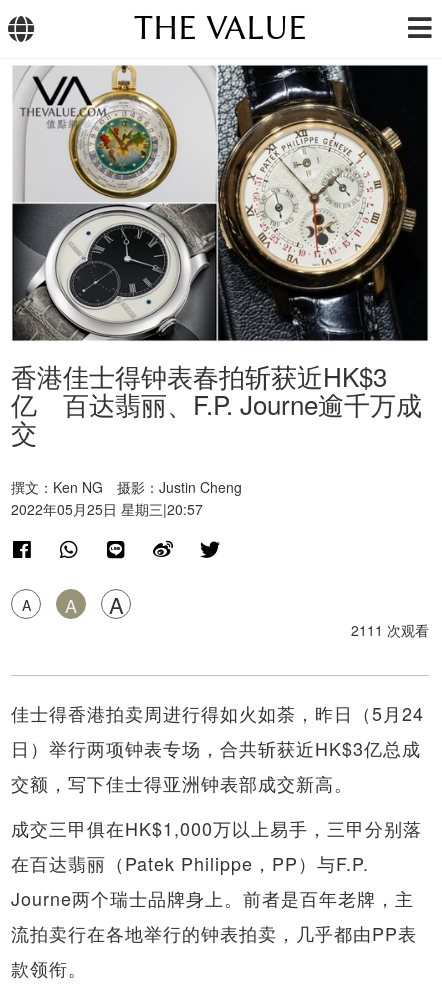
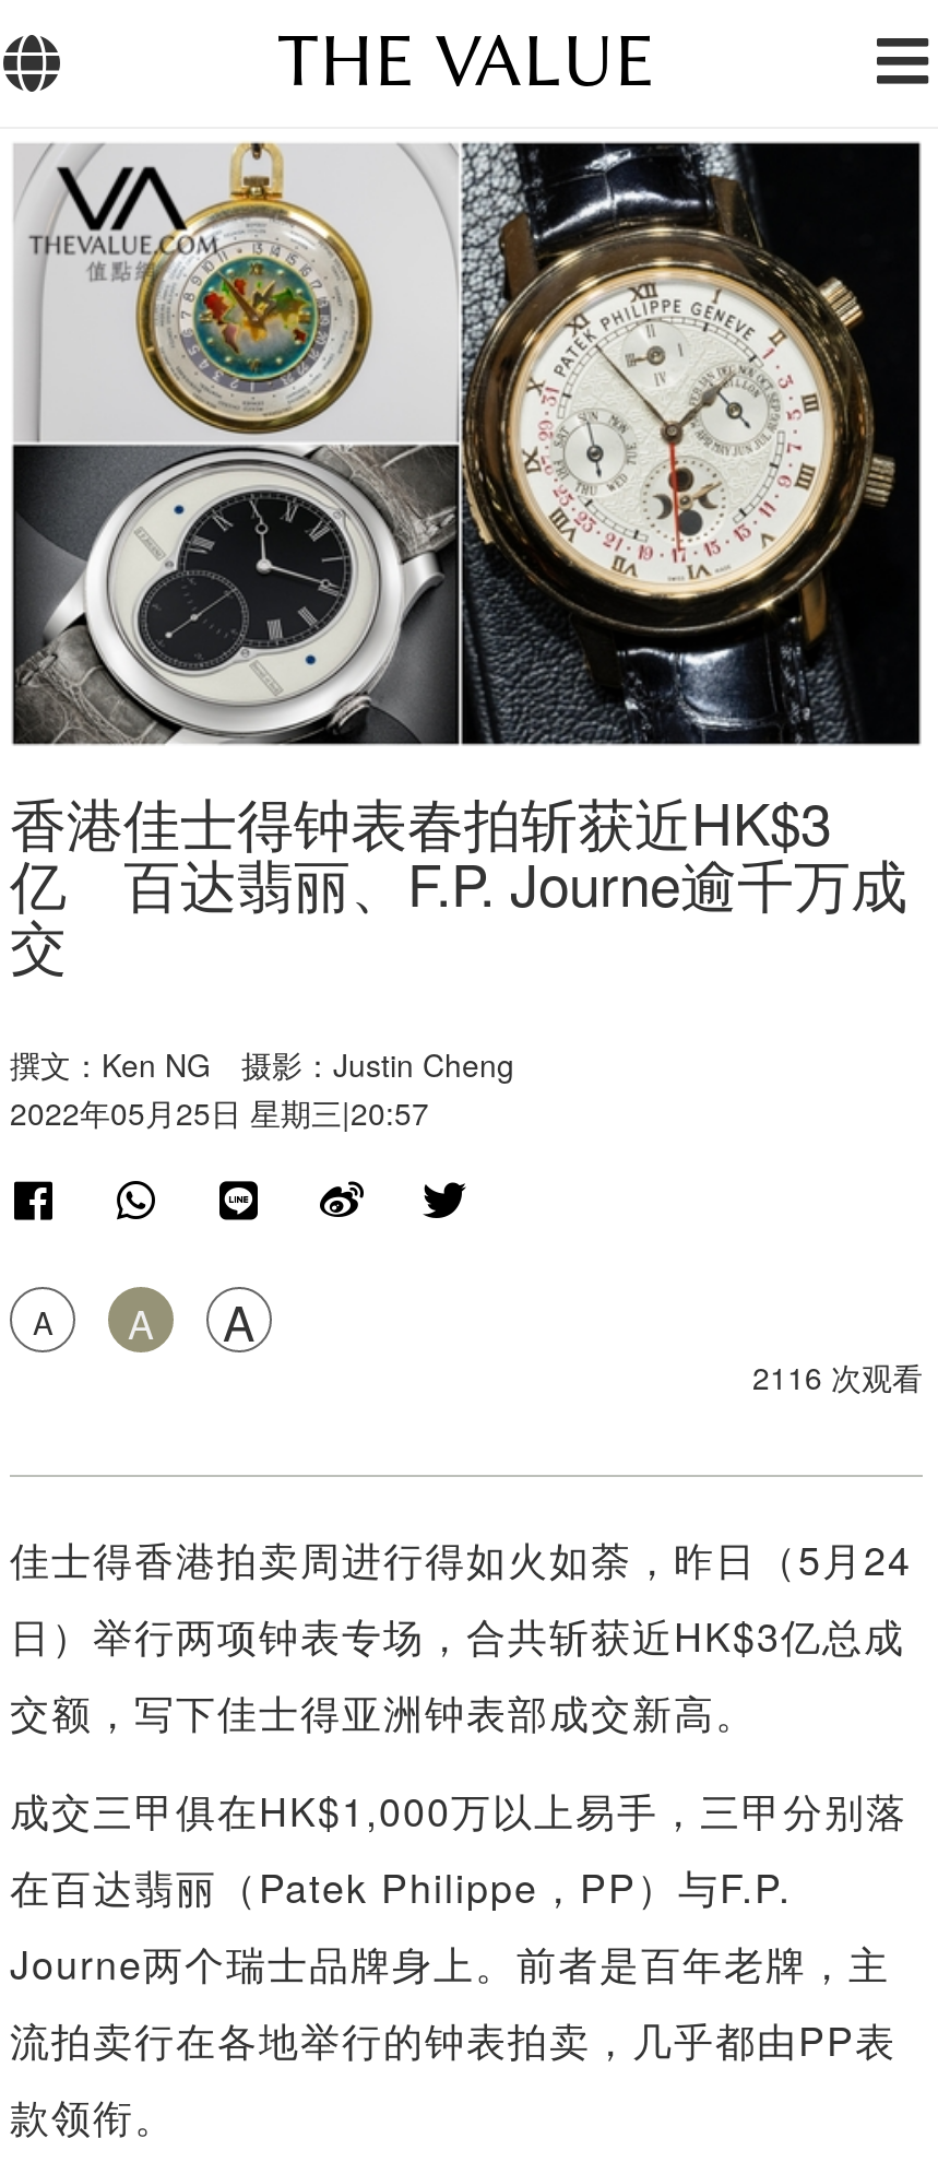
[351,620,429,640] 2111 次观看 -> [752,1356,923,1399] 2116 次观看

